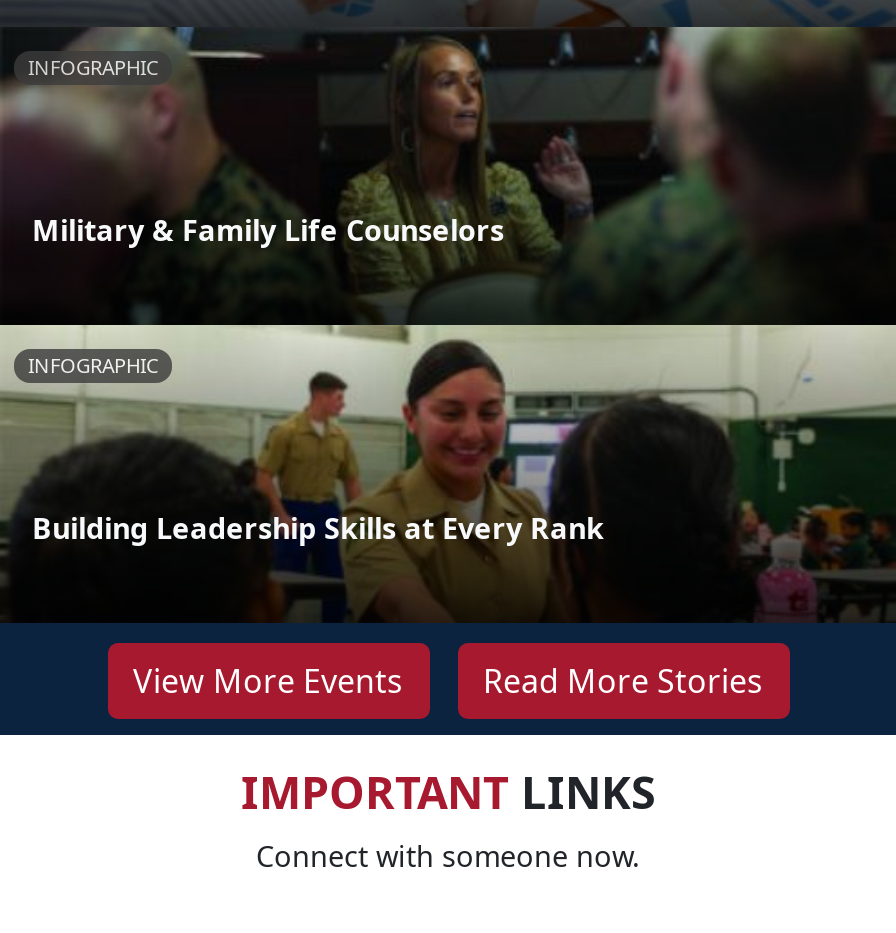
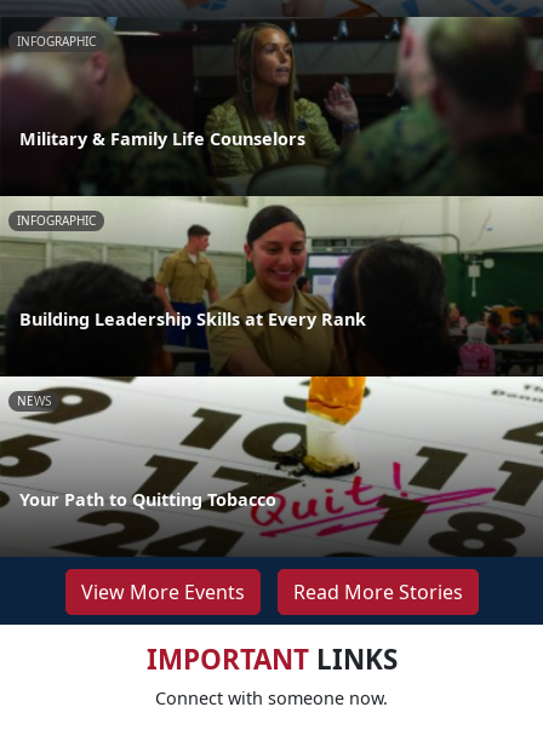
none -> [4,375,539,557] [image] | NEWS
none -> [19,488,276,511] Your Path to Quitting Tobacco

